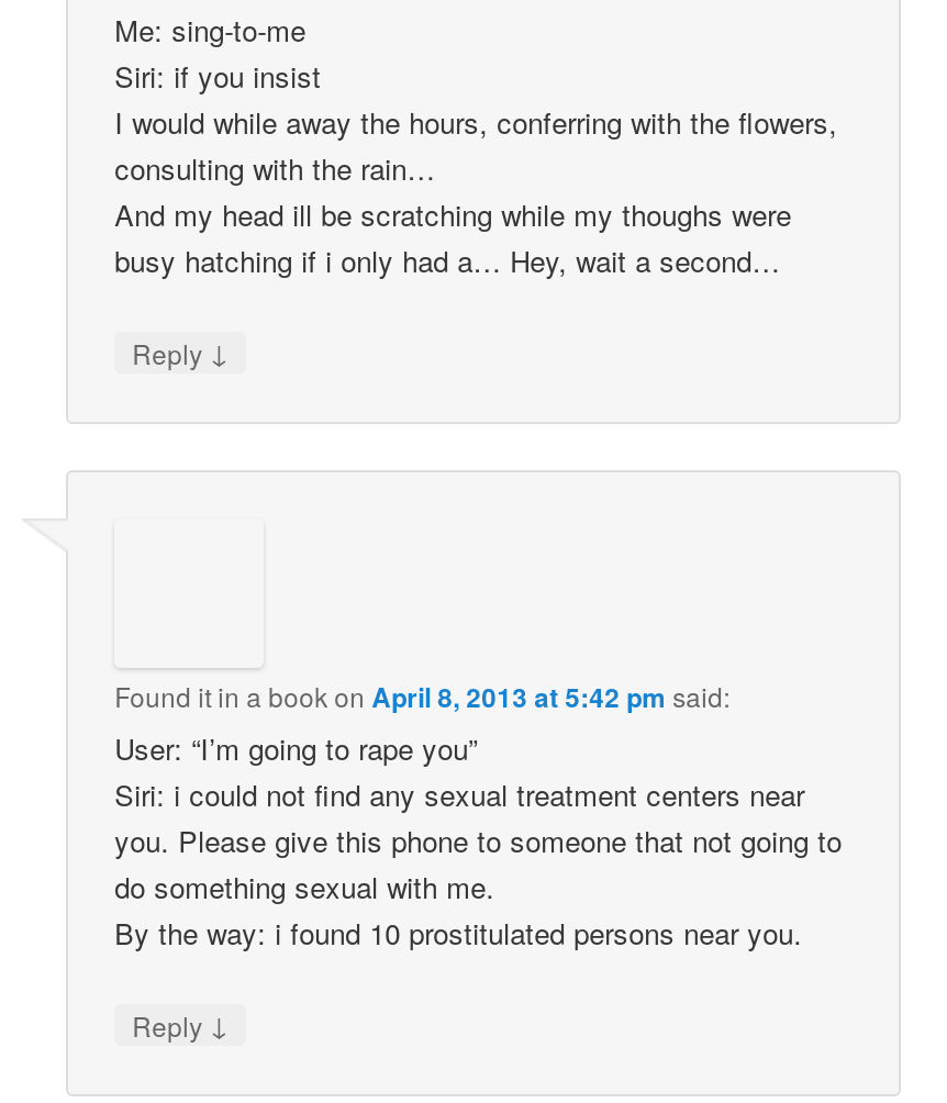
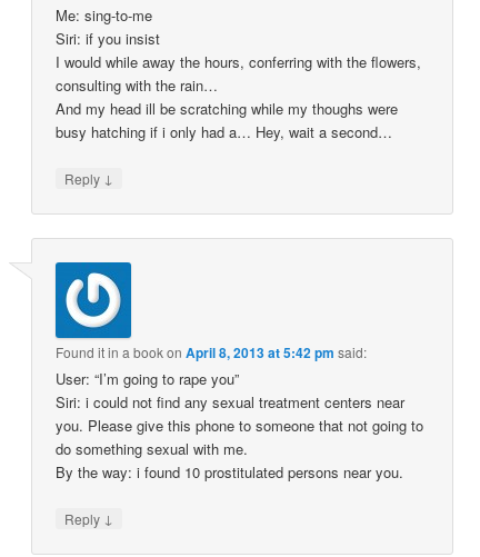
none -> [54,261,132,339] [image]

